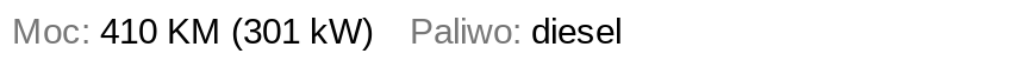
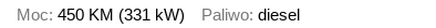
[12,11,622,51] Moc 410 KM (301 kW) Paliwo diesel -> [17,5,300,24] Moc 450 KM (331 kW) Paliwo diesel

